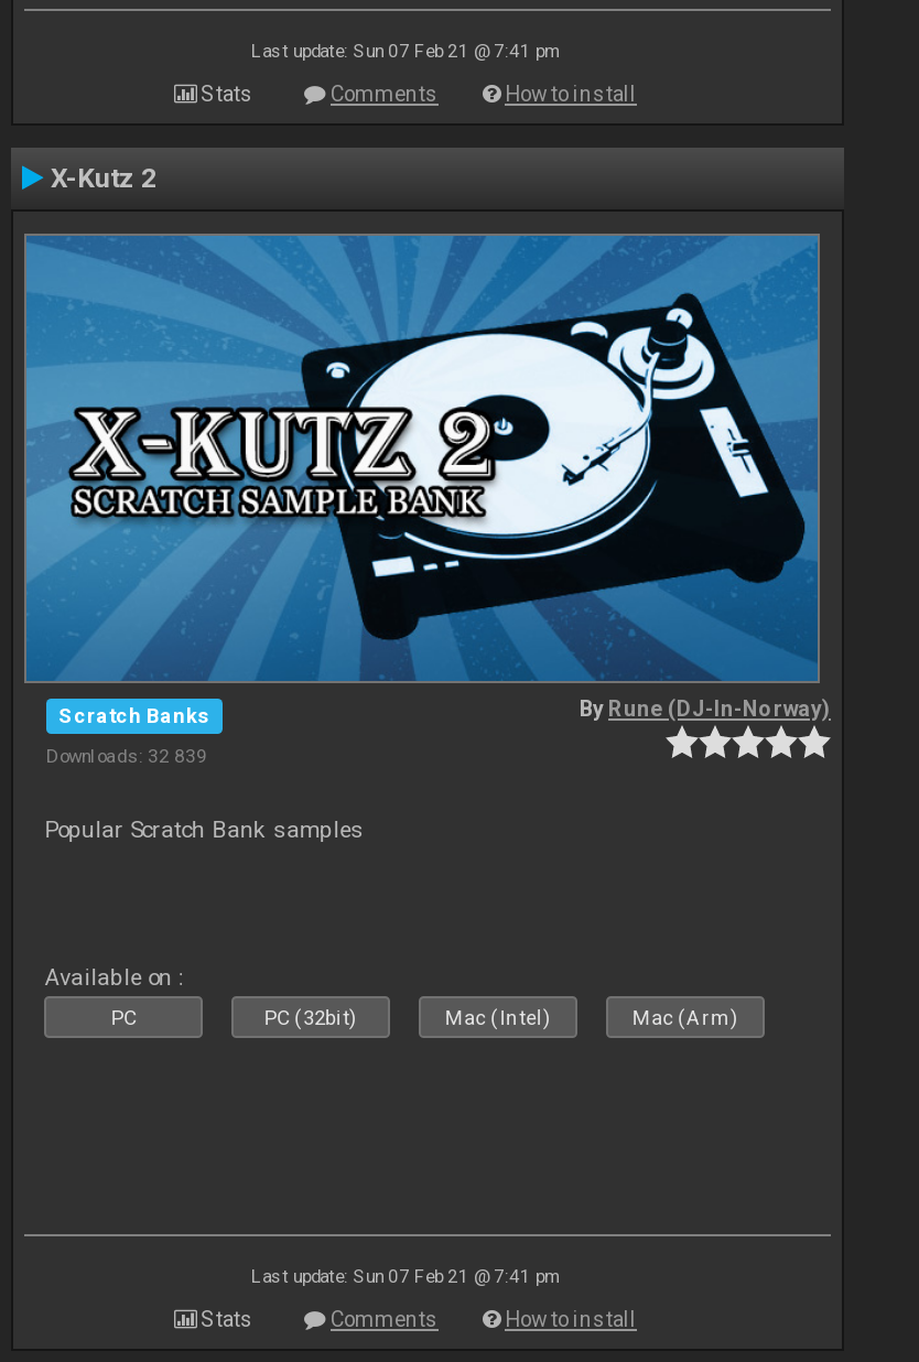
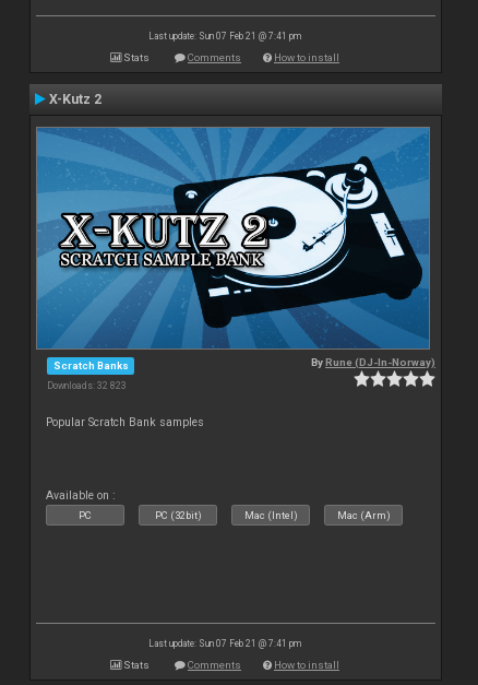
[46,744,207,766] Downloads: 32 839 -> [47,380,127,391] Downloads: 32 823

